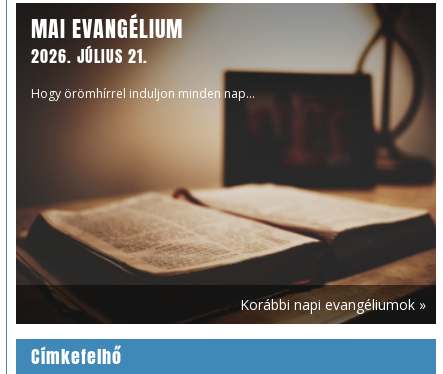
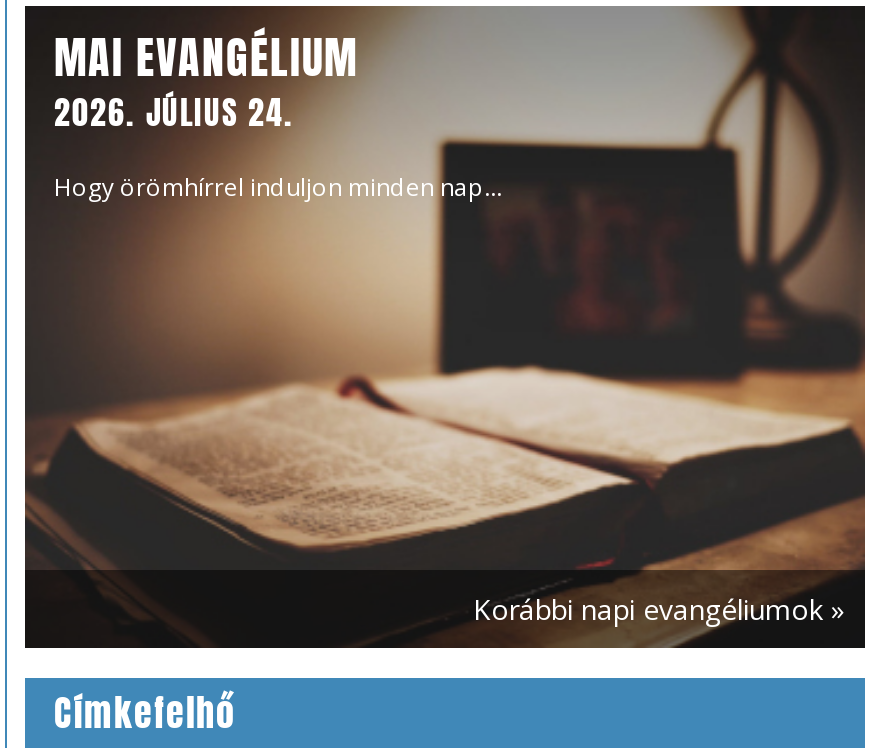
[30,44,147,67] 2026. JÚLIUS 21. -> [54,89,294,135] 2026. JÚLIUS 24.

